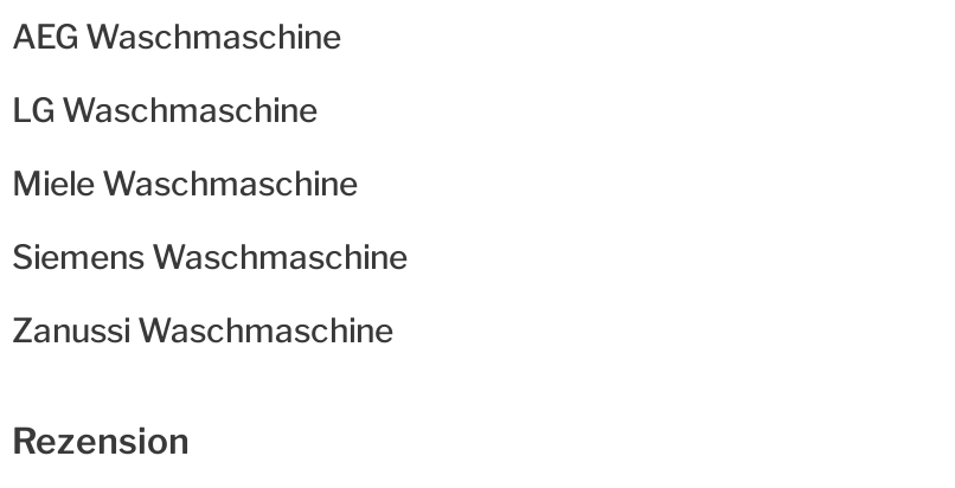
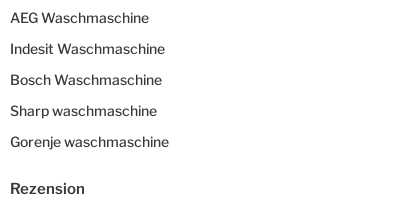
[12,88,318,128] LG Waschmaschine -> [10,40,165,57] Indesit Waschmaschine
[12,162,358,202] Miele Waschmaschine -> [10,71,162,88] Bosch Waschmaschine
[12,235,408,275] Siemens Waschmaschine -> [10,102,157,119] Sharp waschmaschine
[12,308,393,349] Zanussi Waschmaschine -> [10,133,169,150] Gorenje waschmaschine

